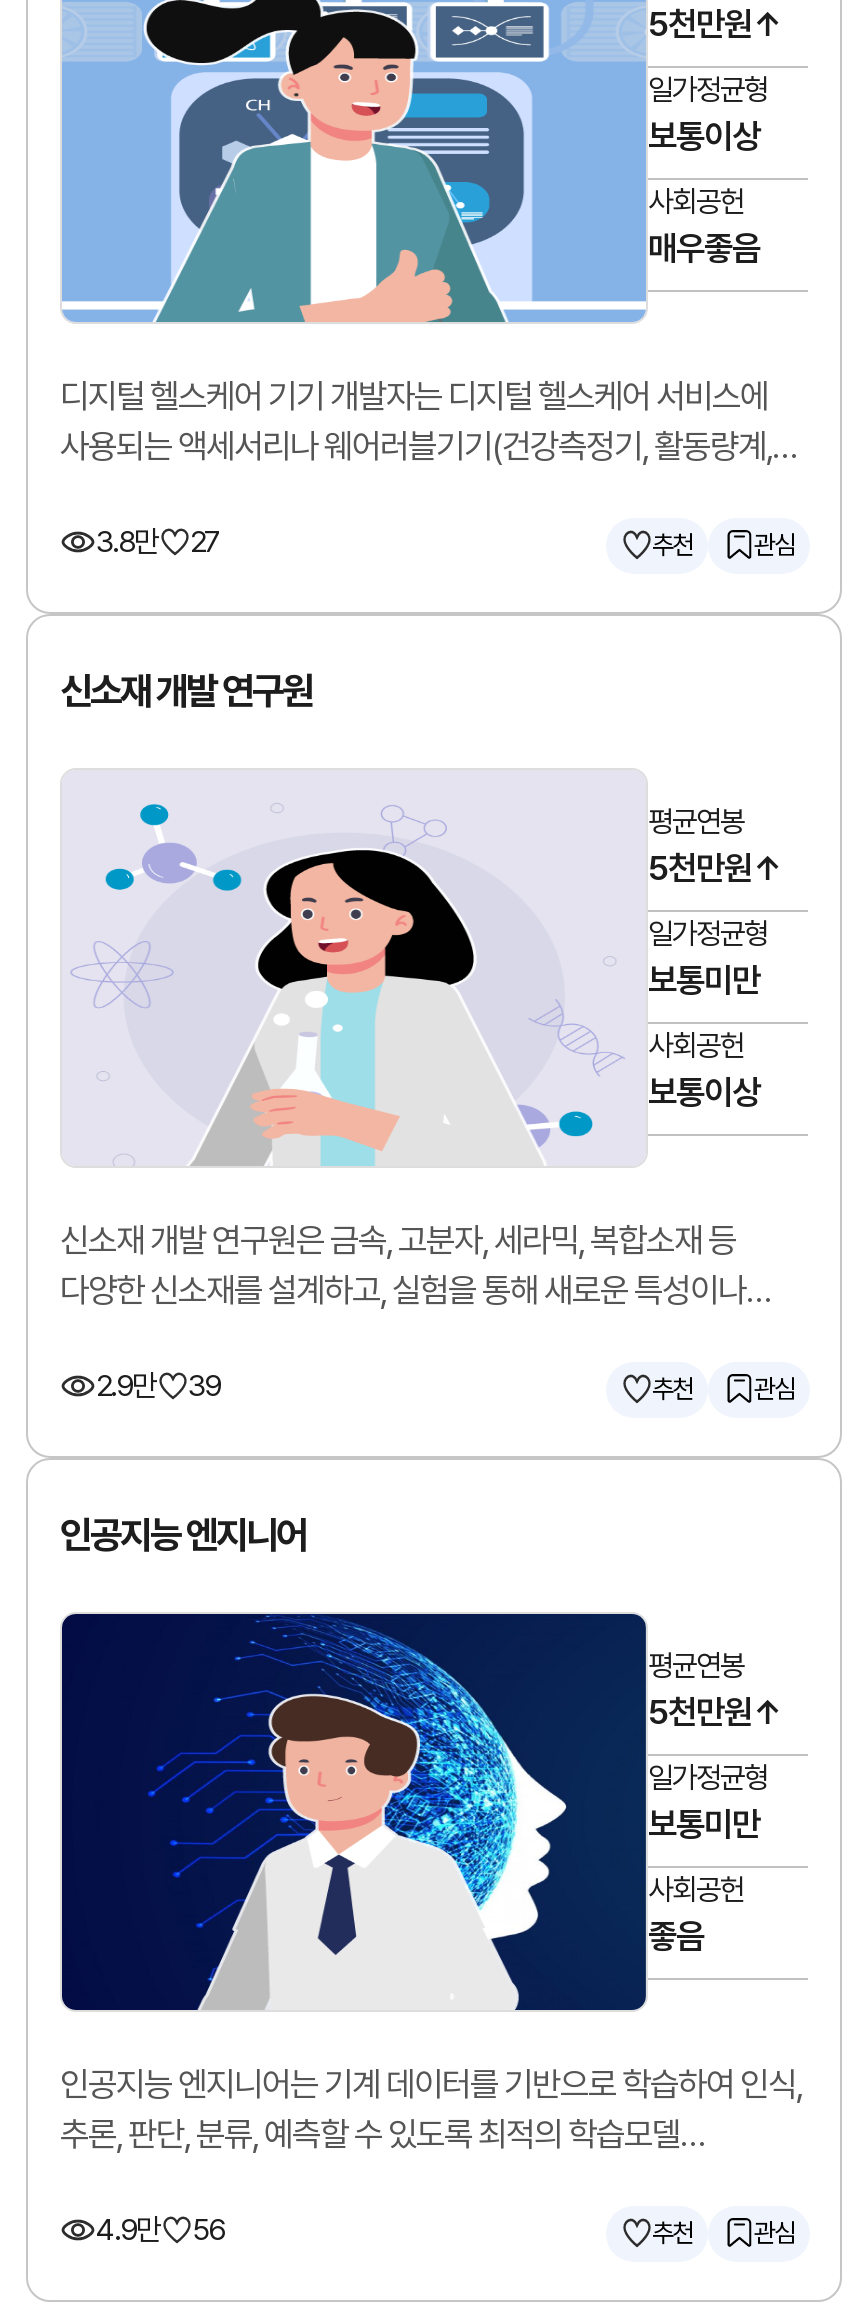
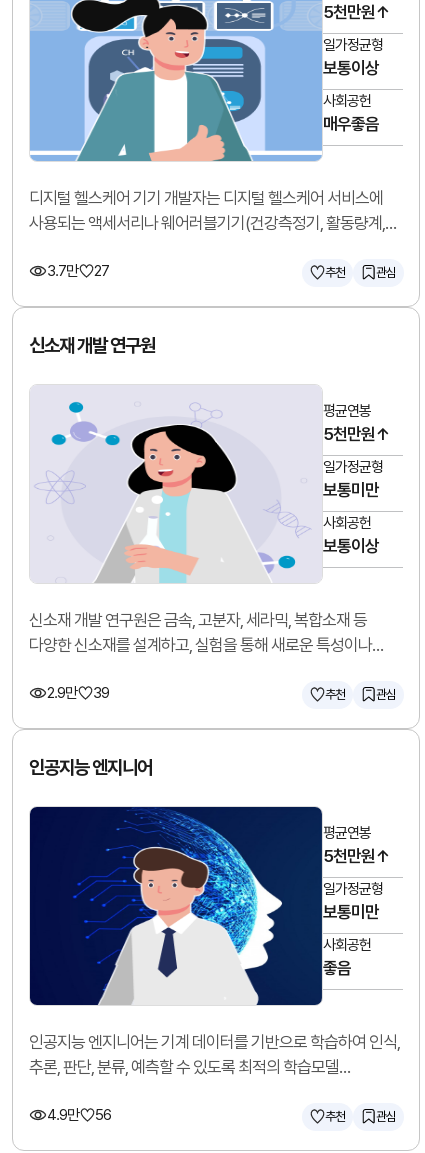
[96,524,220,560] 3.8만 27 -> [47,262,109,280] 3.7만 27

